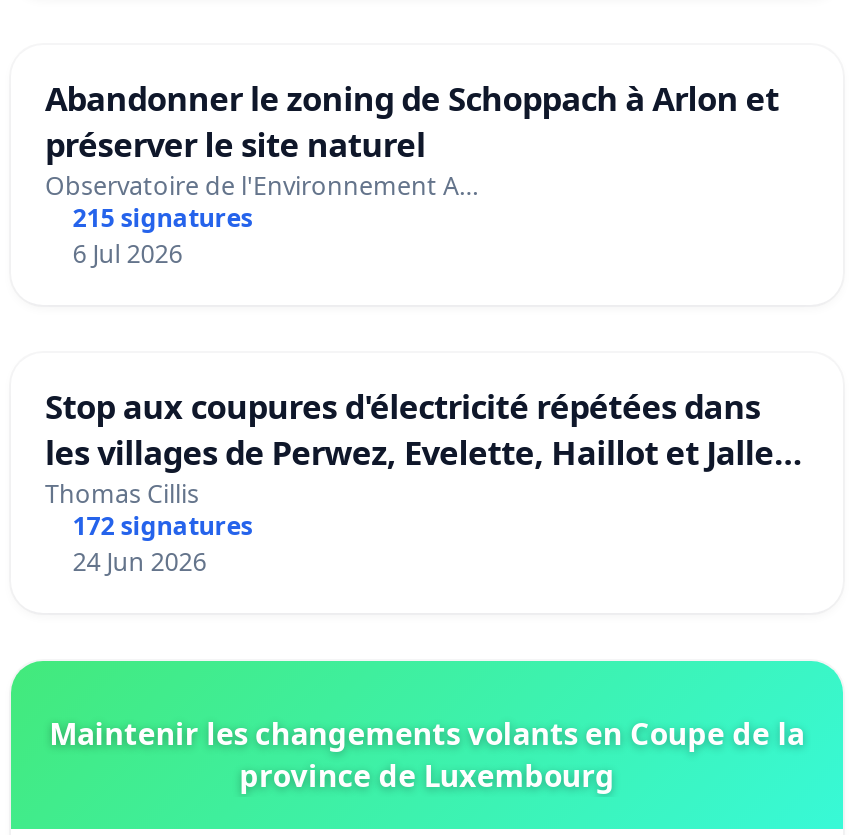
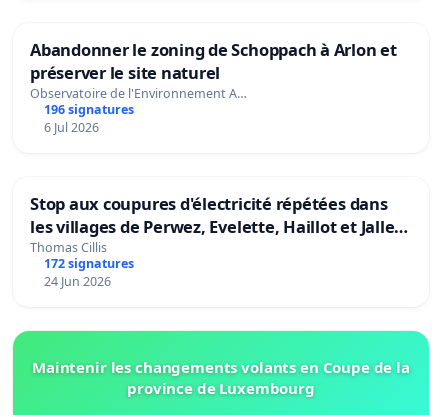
[73,201,253,235] 215 signatures -> [44,101,134,118] 196 signatures

